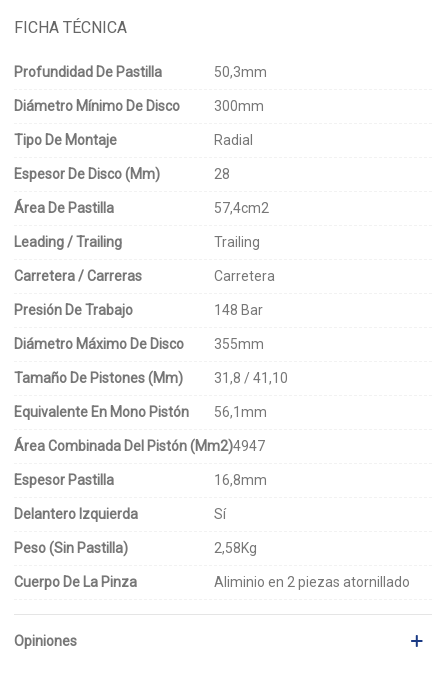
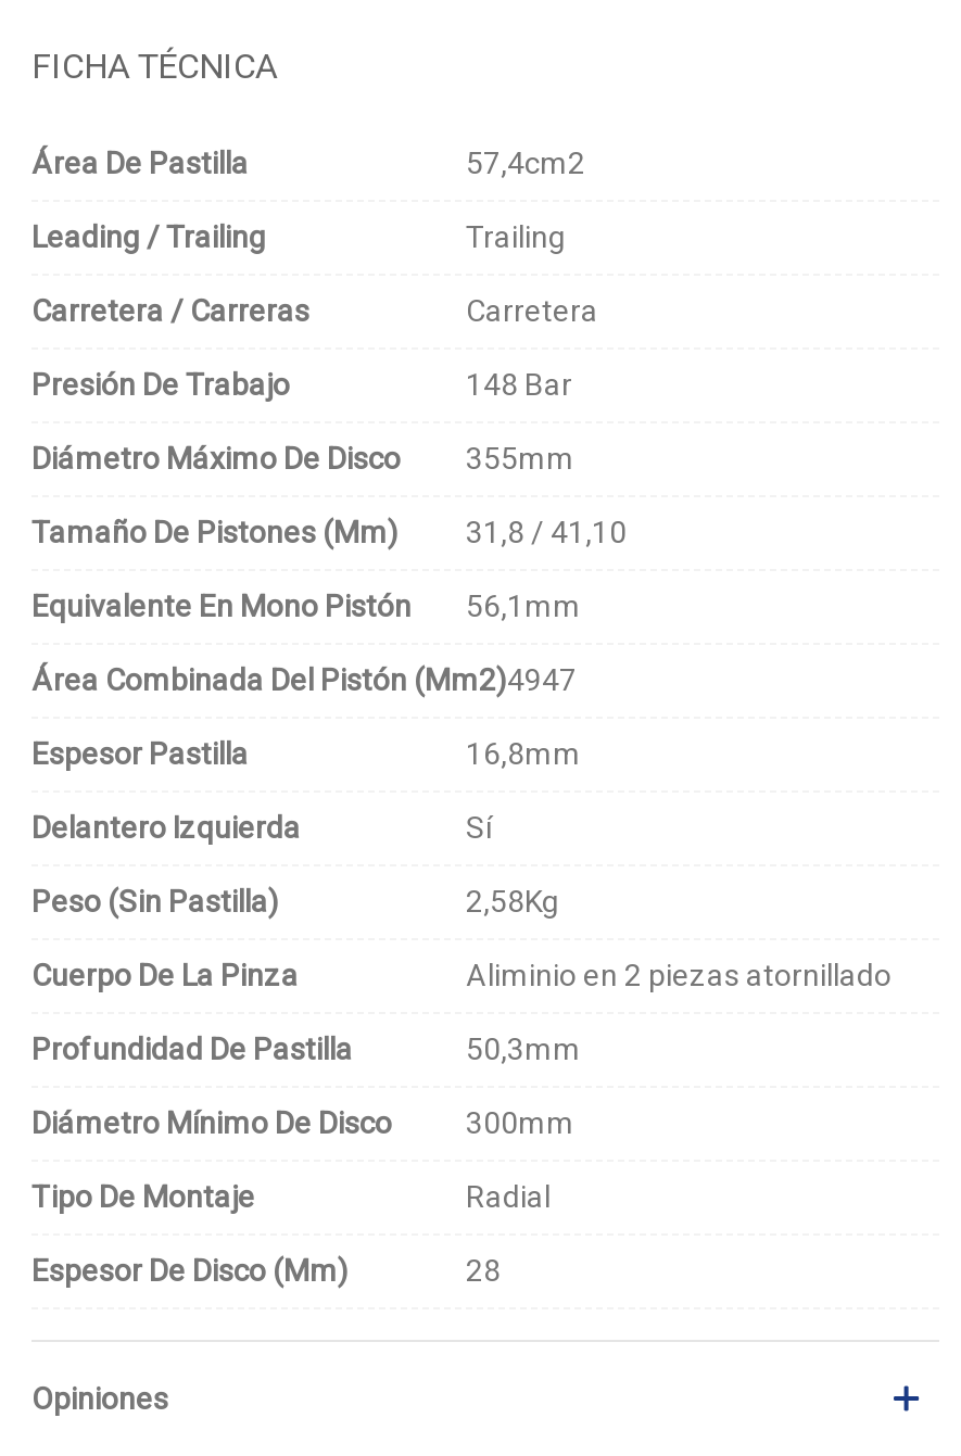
moved [14,64,267,182] -> [31,1031,581,1287]: Profundidad De Pastilla | 50,3mm | Diámetro Mínimo De Disco | 300mm | Tipo De Montaje | Radial | Espesor De Disco (mm) | 28
moved [14,200,410,590] -> [31,145,892,992]: Área De Pastilla | 57,4cm2 | Leading / Trailing | ... | Cuerpo De La Pinza | Aliminio en 2 piezas atornillado

